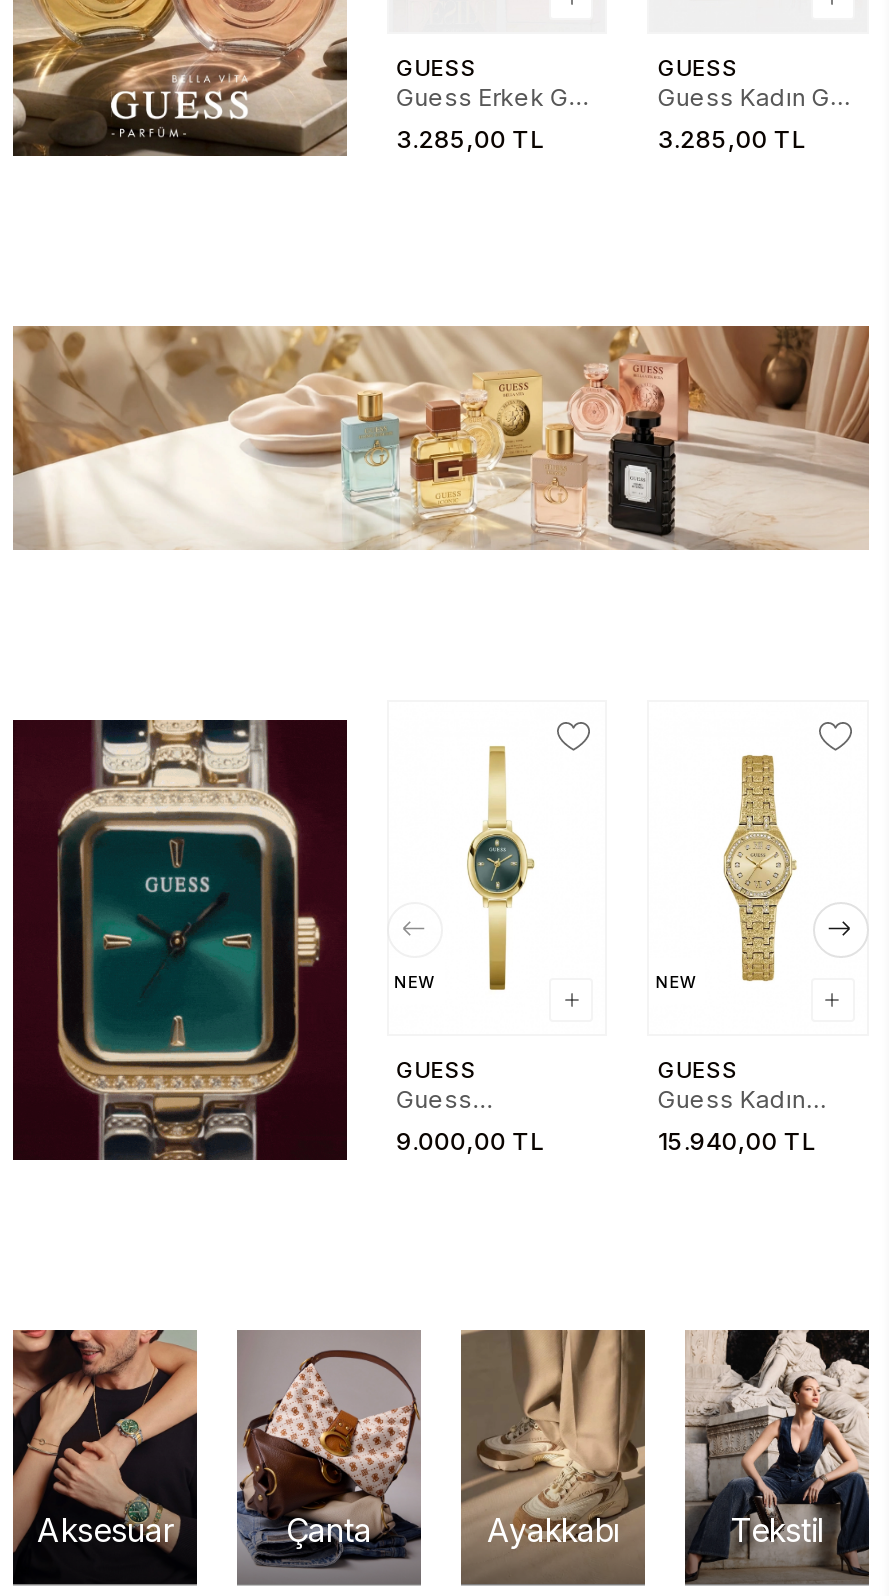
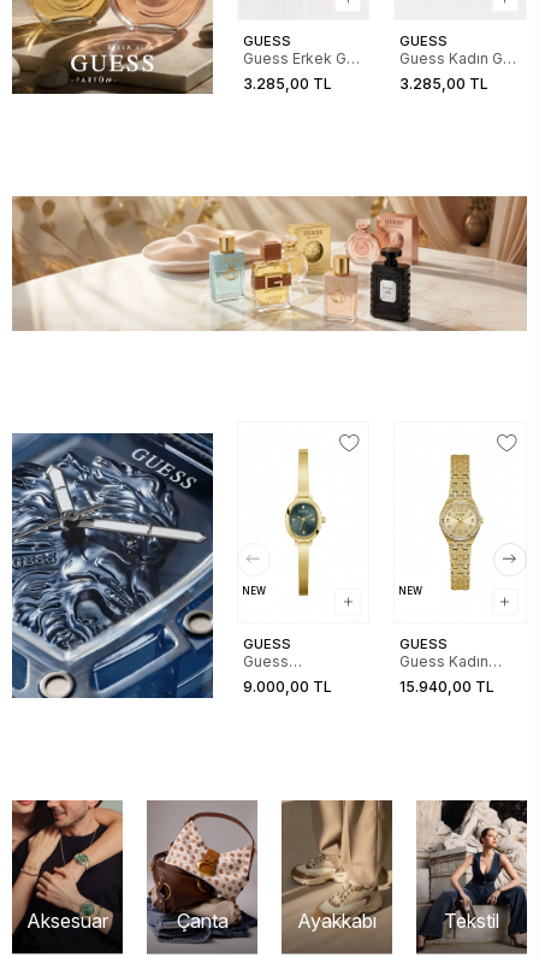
[11,718,349,1162] [image] -> [11,432,214,699] [image]

